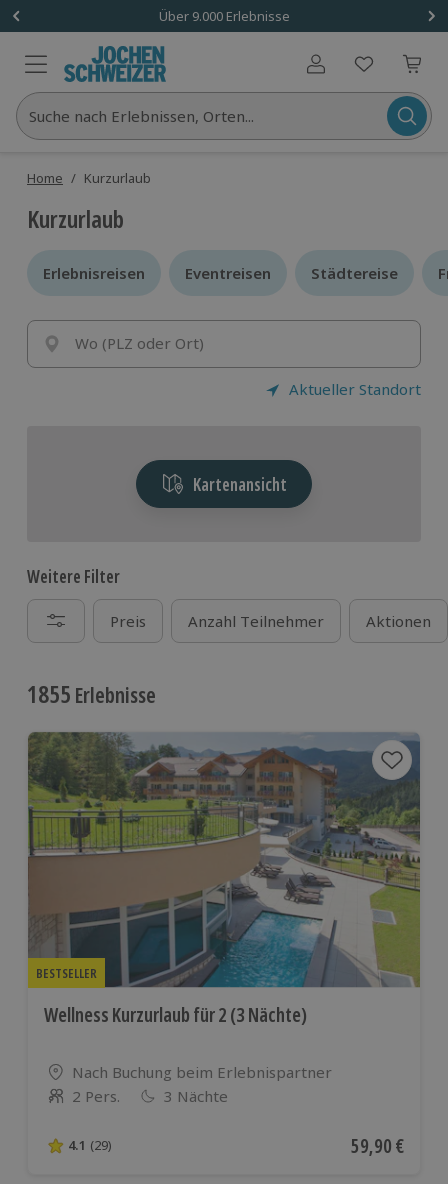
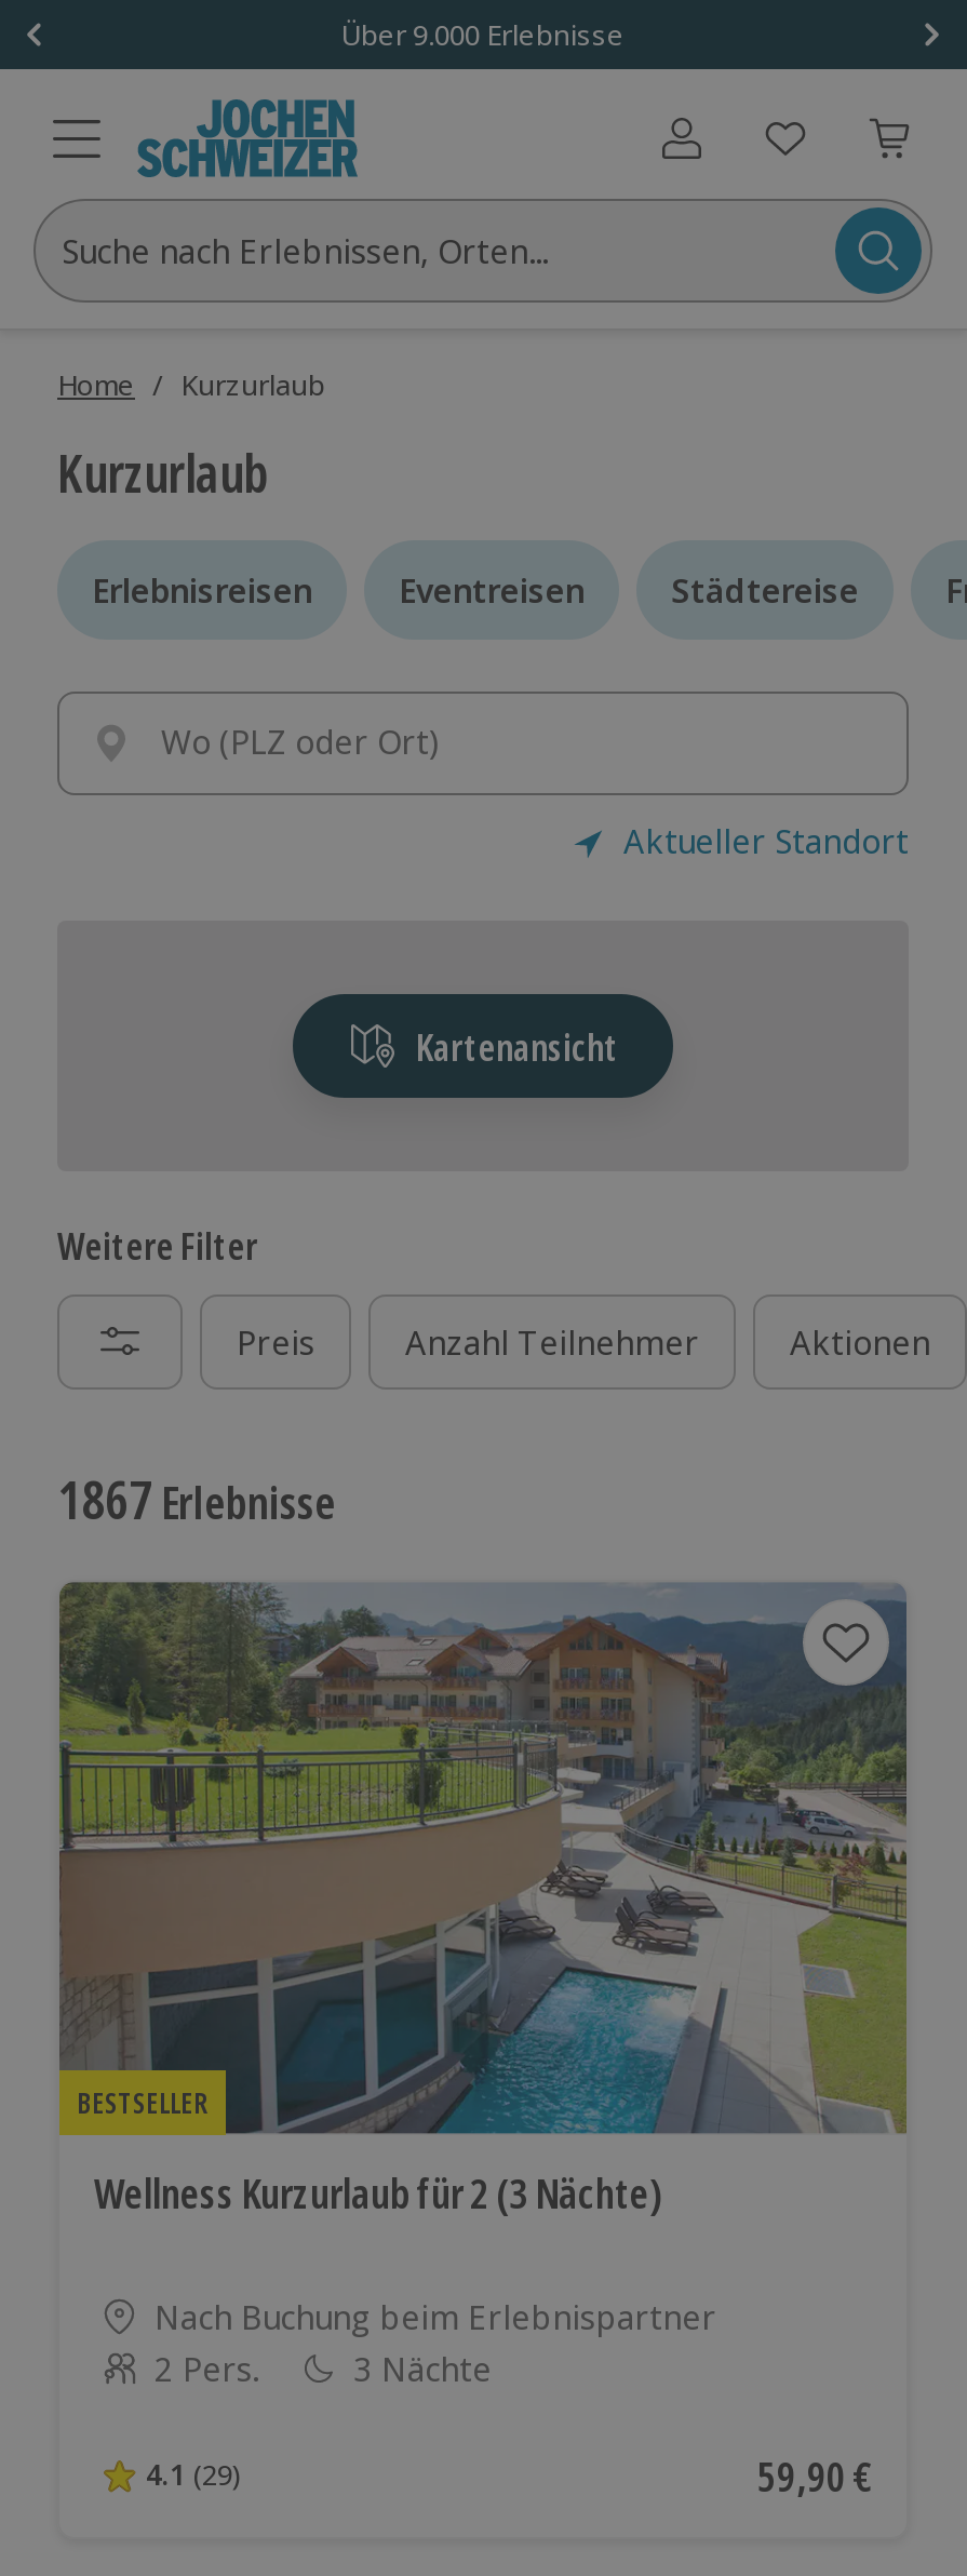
[27,677,156,710] 1855 Erlebnisse -> [57,1463,336,1534] 1867 Erlebnisse

